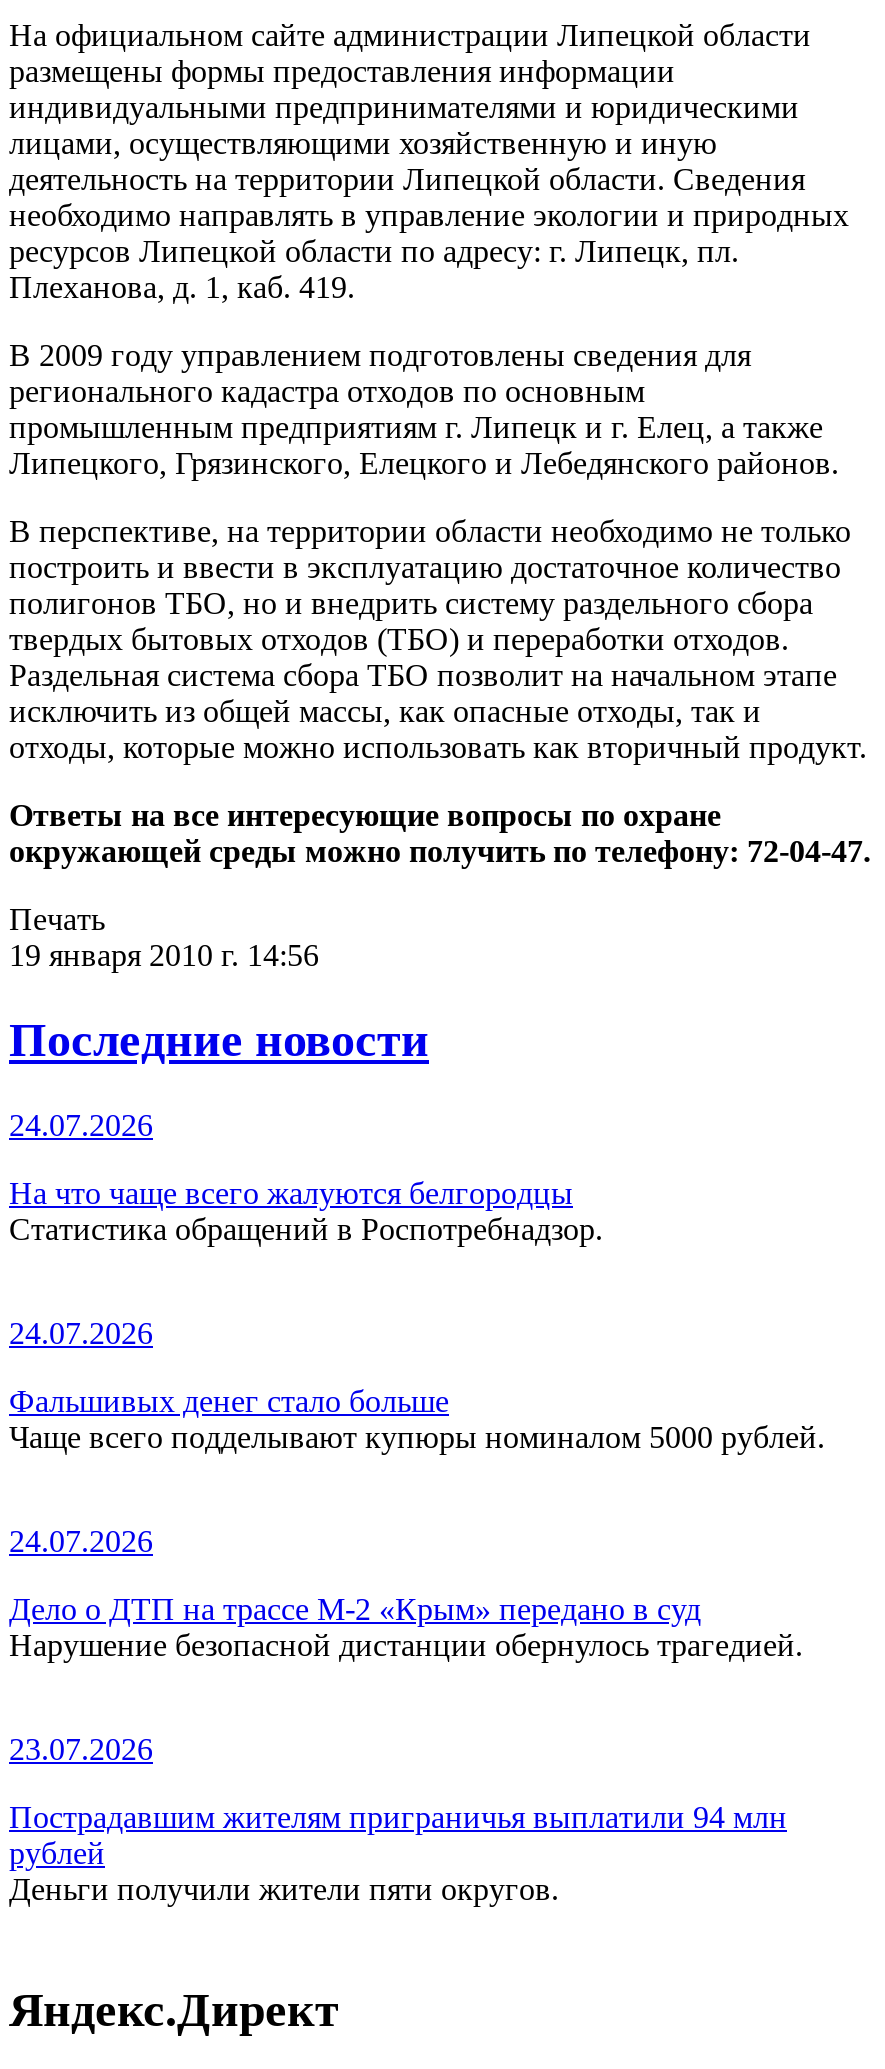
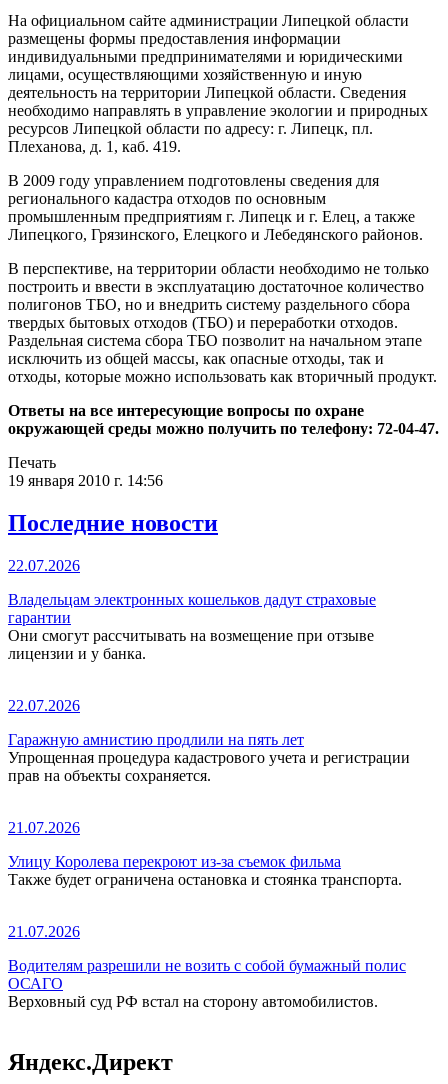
[9,1107,153,1141] 24.07.2026 -> [8,557,80,574] 22.07.2026
[9,1175,603,1245] На что чаще всего жалуются белгородцы | Статистика обращений в Роспотребнадзор. -> [8,591,376,662] Владельцам электронных кошельков дадут страховые | гарантии | Они смогут рассчитывать на возмещение при отзыве | лицензии и у банка.
[9,1315,153,1349] 24.07.2026 -> [8,697,80,714] 22.07.2026
[9,1383,825,1453] Фальшивых денег стало больше | Чаще всего подделывают купюры номиналом 5000 рублей. -> [8,731,410,784] Гаражную амнистию продлили на пять лет | Упрощенная процедура кадастрового учета и регистрации | прав на объекты сохраняется.
[9,1523,153,1557] 24.07.2026 -> [8,819,80,836] 21.07.2026
[9,1591,803,1661] Дело о ДТП на трассе М-2 «Крым» передано в суд | Нарушение безопасной дистанции обернулось трагедией. -> [8,853,402,888] Улицу Королева перекроют из-за съемок фильма | Также будет ограничена остановка и стоянка транспорта.
[9,1731,153,1765] 23.07.2026 -> [8,923,80,940] 21.07.2026
[9,1799,787,1905] Пострадавшим жителям приграничья выплатили 94 млн | рублей | Деньги получили жители пяти округов. -> [8,957,406,1010] Водителям разрешили не возить с собой бумажный полис | ОСАГО | Верховный суд РФ встал на сторону автомобилистов.

